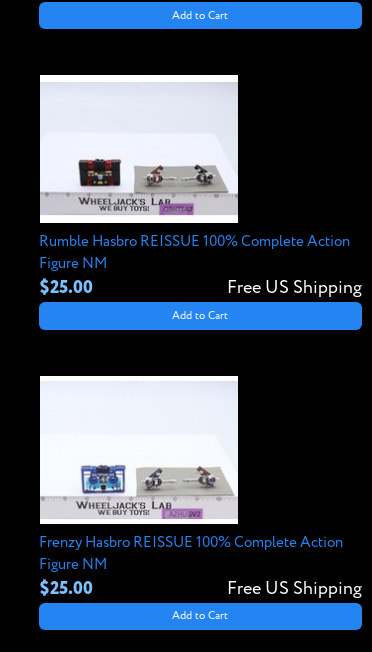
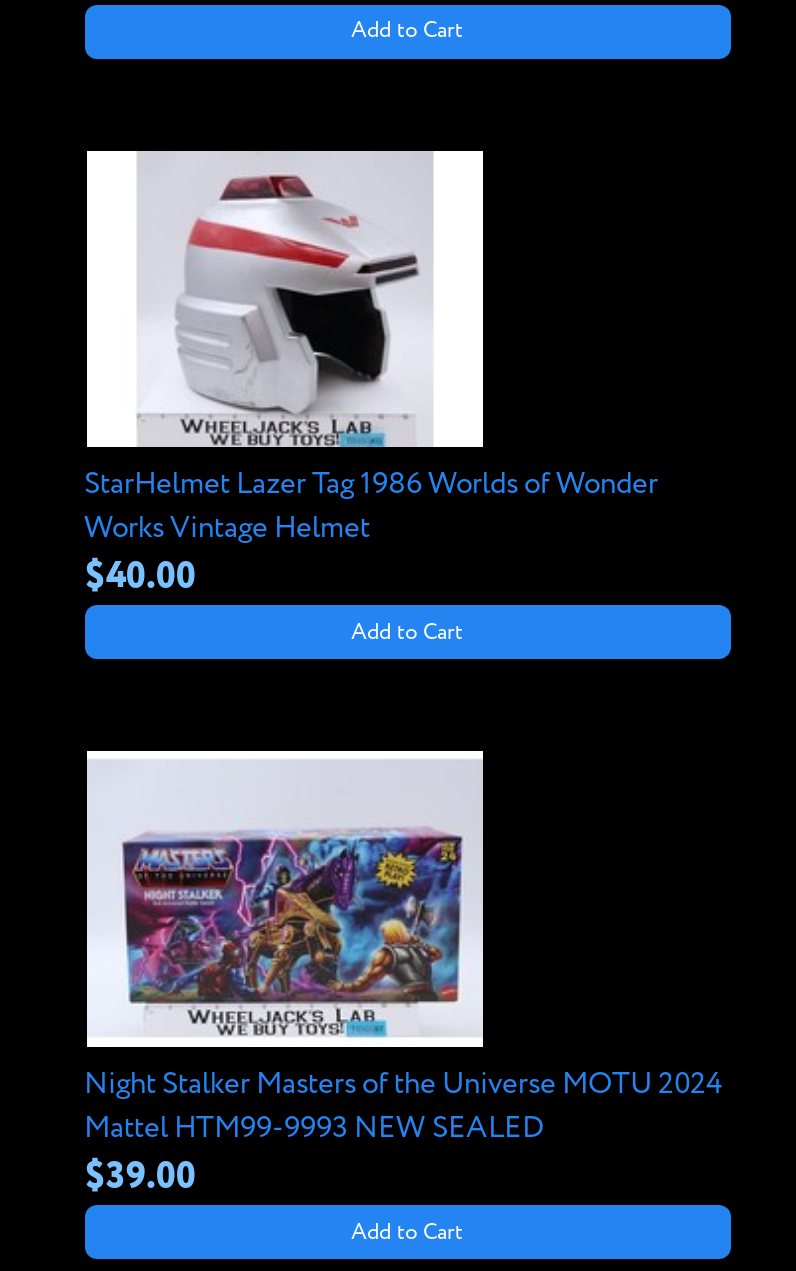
[38,74,349,249] [image] | Rumble Hasbro REISSUE 100% Complete Action -> [84,148,658,499] [image] | StarHelmet Lazer Tag 1986 Worlds of Wonder
[38,256,361,297] Figure NM | $25.00 | Free US Shipping -> [84,513,370,595] Works Vintage Helmet | $40.00
[38,410,342,550] [image] | Frenzy Hasbro REISSUE 100% Complete Action -> [84,812,722,1099] [image] | Night Stalker Masters of the Universe MOTU 2024
[38,557,361,598] Figure NM | $25.00 | Free US Shipping -> [84,1113,544,1195] Mattel HTM99-9993 NEW SEALED | $39.00

